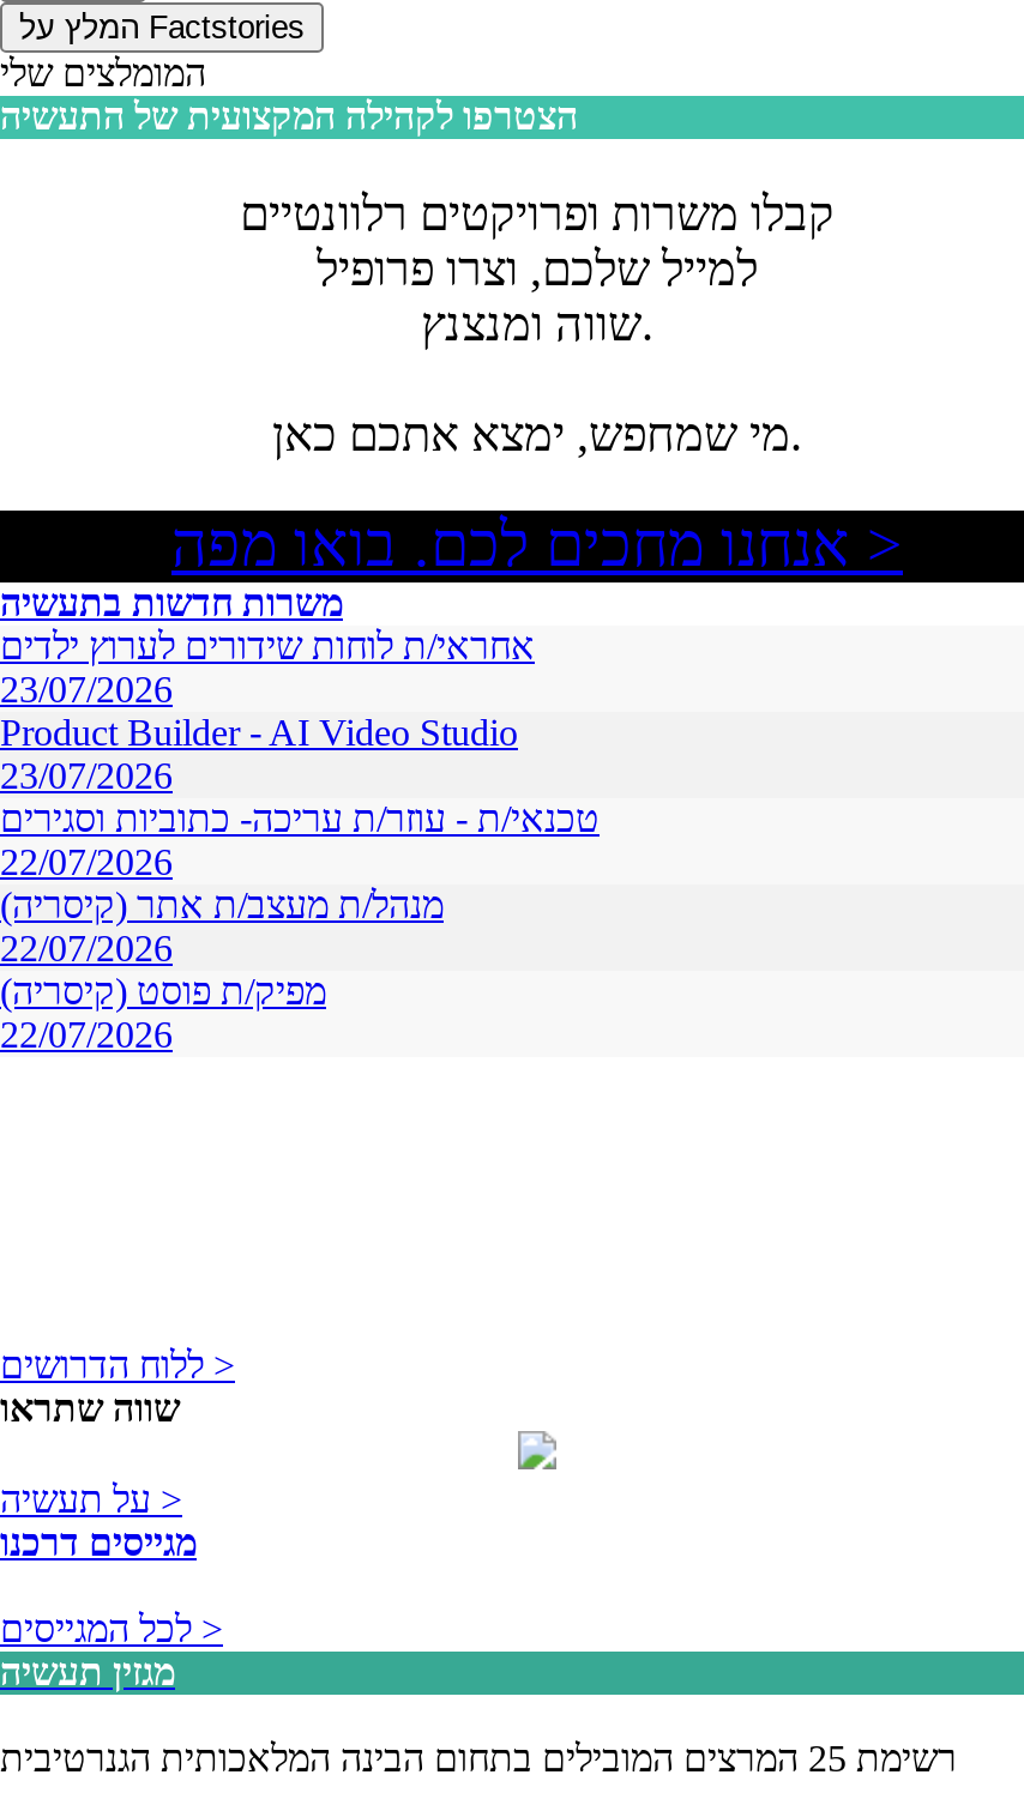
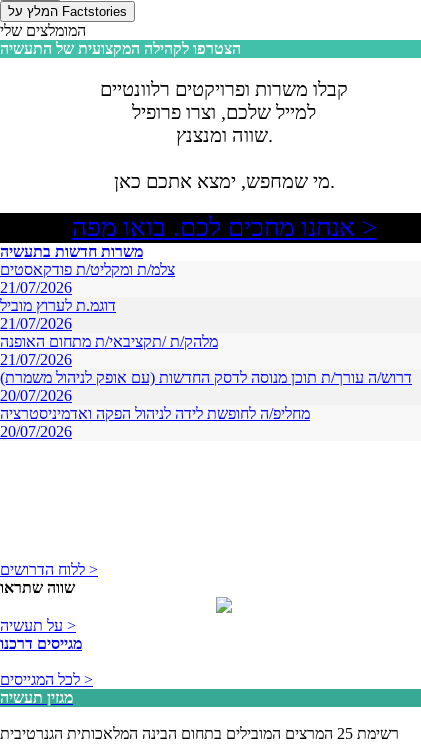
[0,626,600,1055] אחראי/ת לוחות שידורים לערוץ ילדים | 23/07/2026 | Product Builder - AI Video Studio | 23/07/2026 | טכנאי/ת - עוזר/ת עריכה- כתוביות וסגירים | 22/07/2026 | מנהל/ת מעצב/ת אתר (קיסריה) | 22/07/2026 | מפיק/ת פוסט (קיסריה) | 22/07/2026 -> [0,261,412,440] צלמ/ת ומקליט/ת פודקאסטים | 21/07/2026 | דוגמ.ת לערוץ מוביל | 21/07/2026 | מלהק/ת /תקציבאי/ת מתחום האופנה | 21/07/2026 | דרוש/ה עורך/ת תוכן מנוסה לדסק החדשות (עם אופק לניהול משמרת) | 20/07/2026 | מחליפ/ה לחופשת לידה לניהול הפקה ואדמיניסטרציה | 20/07/2026

